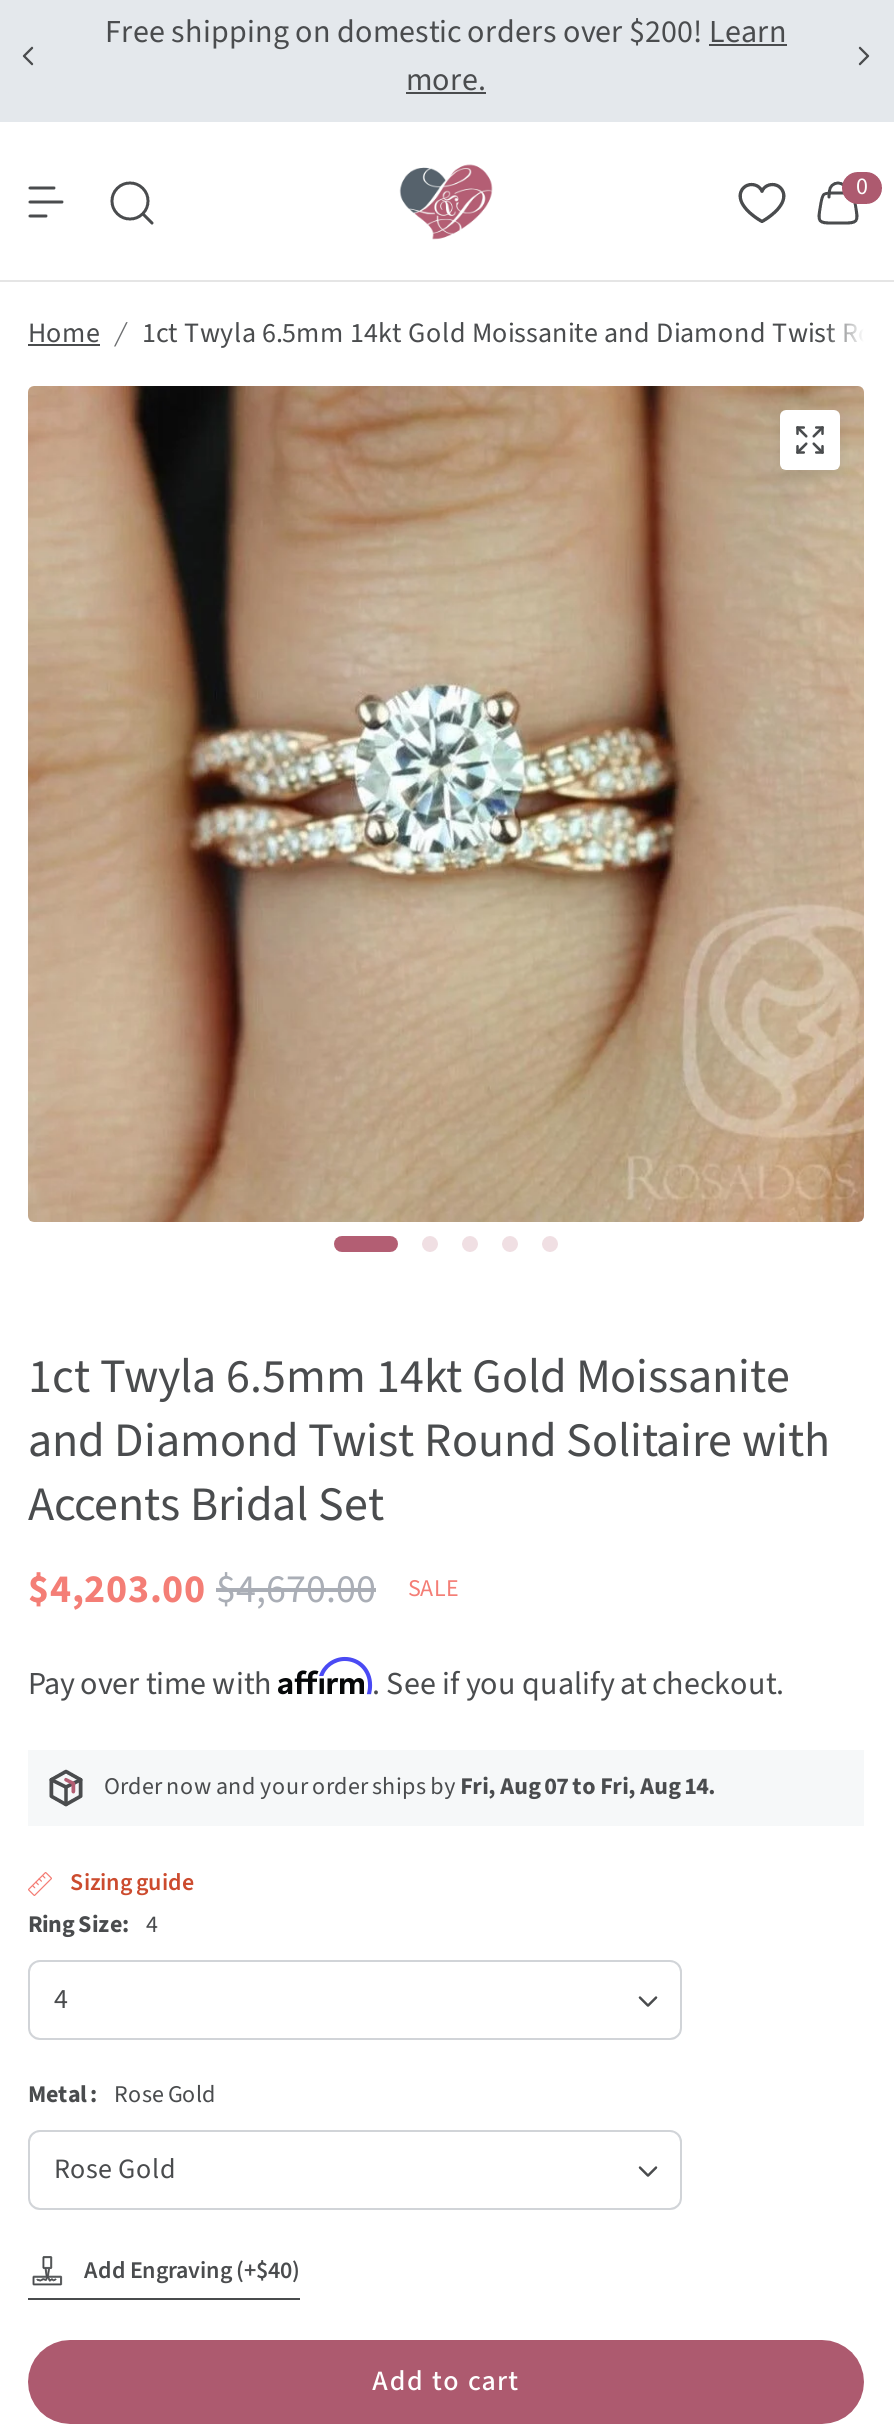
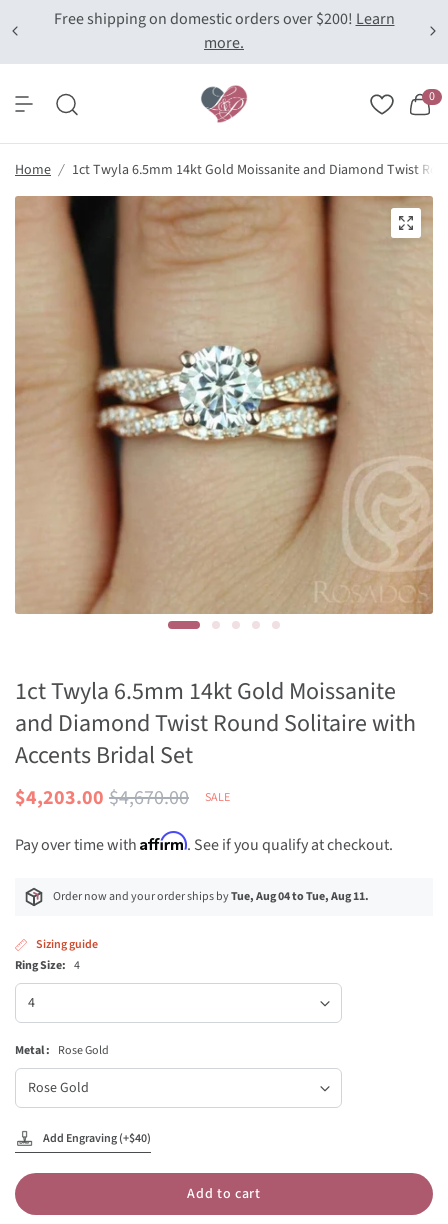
[104,1770,716,1804] Order now and your order ships by Fri, Aug 07 to Fri, Aug 14. -> [53,888,369,905] Order now and your order ships by Tue, Aug 04 to Tue, Aug 11.

